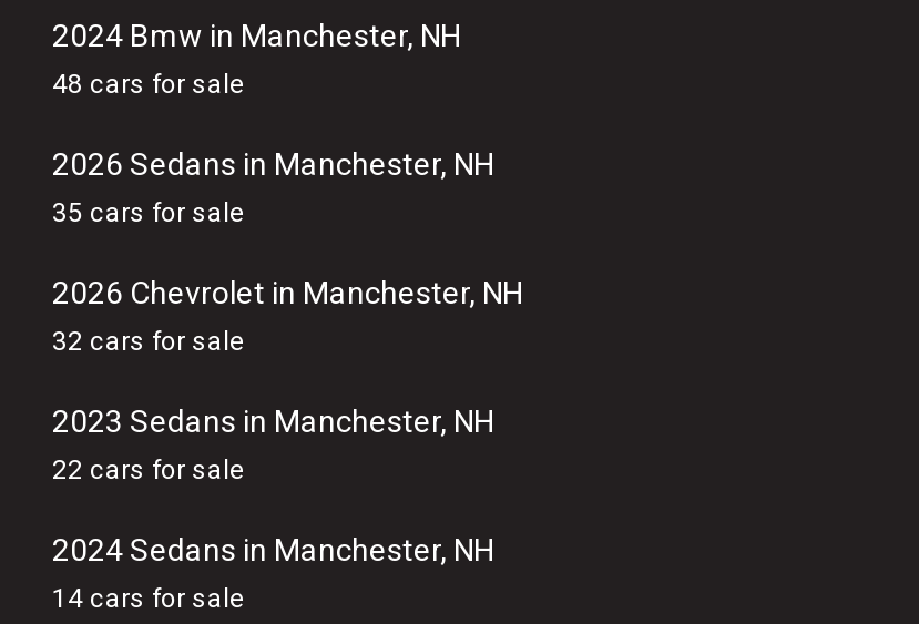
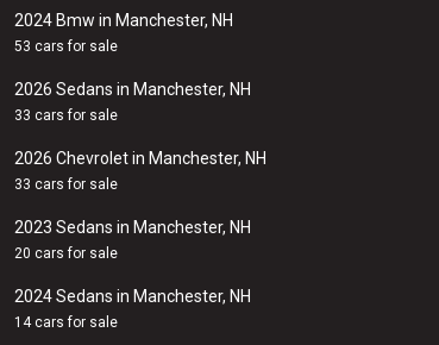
[52,69,245,100] 48 cars for sale -> [14,38,118,55] 53 cars for sale
[52,197,245,228] 35 cars for sale -> [14,107,118,124] 33 cars for sale
[52,326,245,357] 32 cars for sale -> [14,176,118,193] 33 cars for sale
[52,454,245,485] 22 cars for sale -> [14,245,118,262] 20 cars for sale

